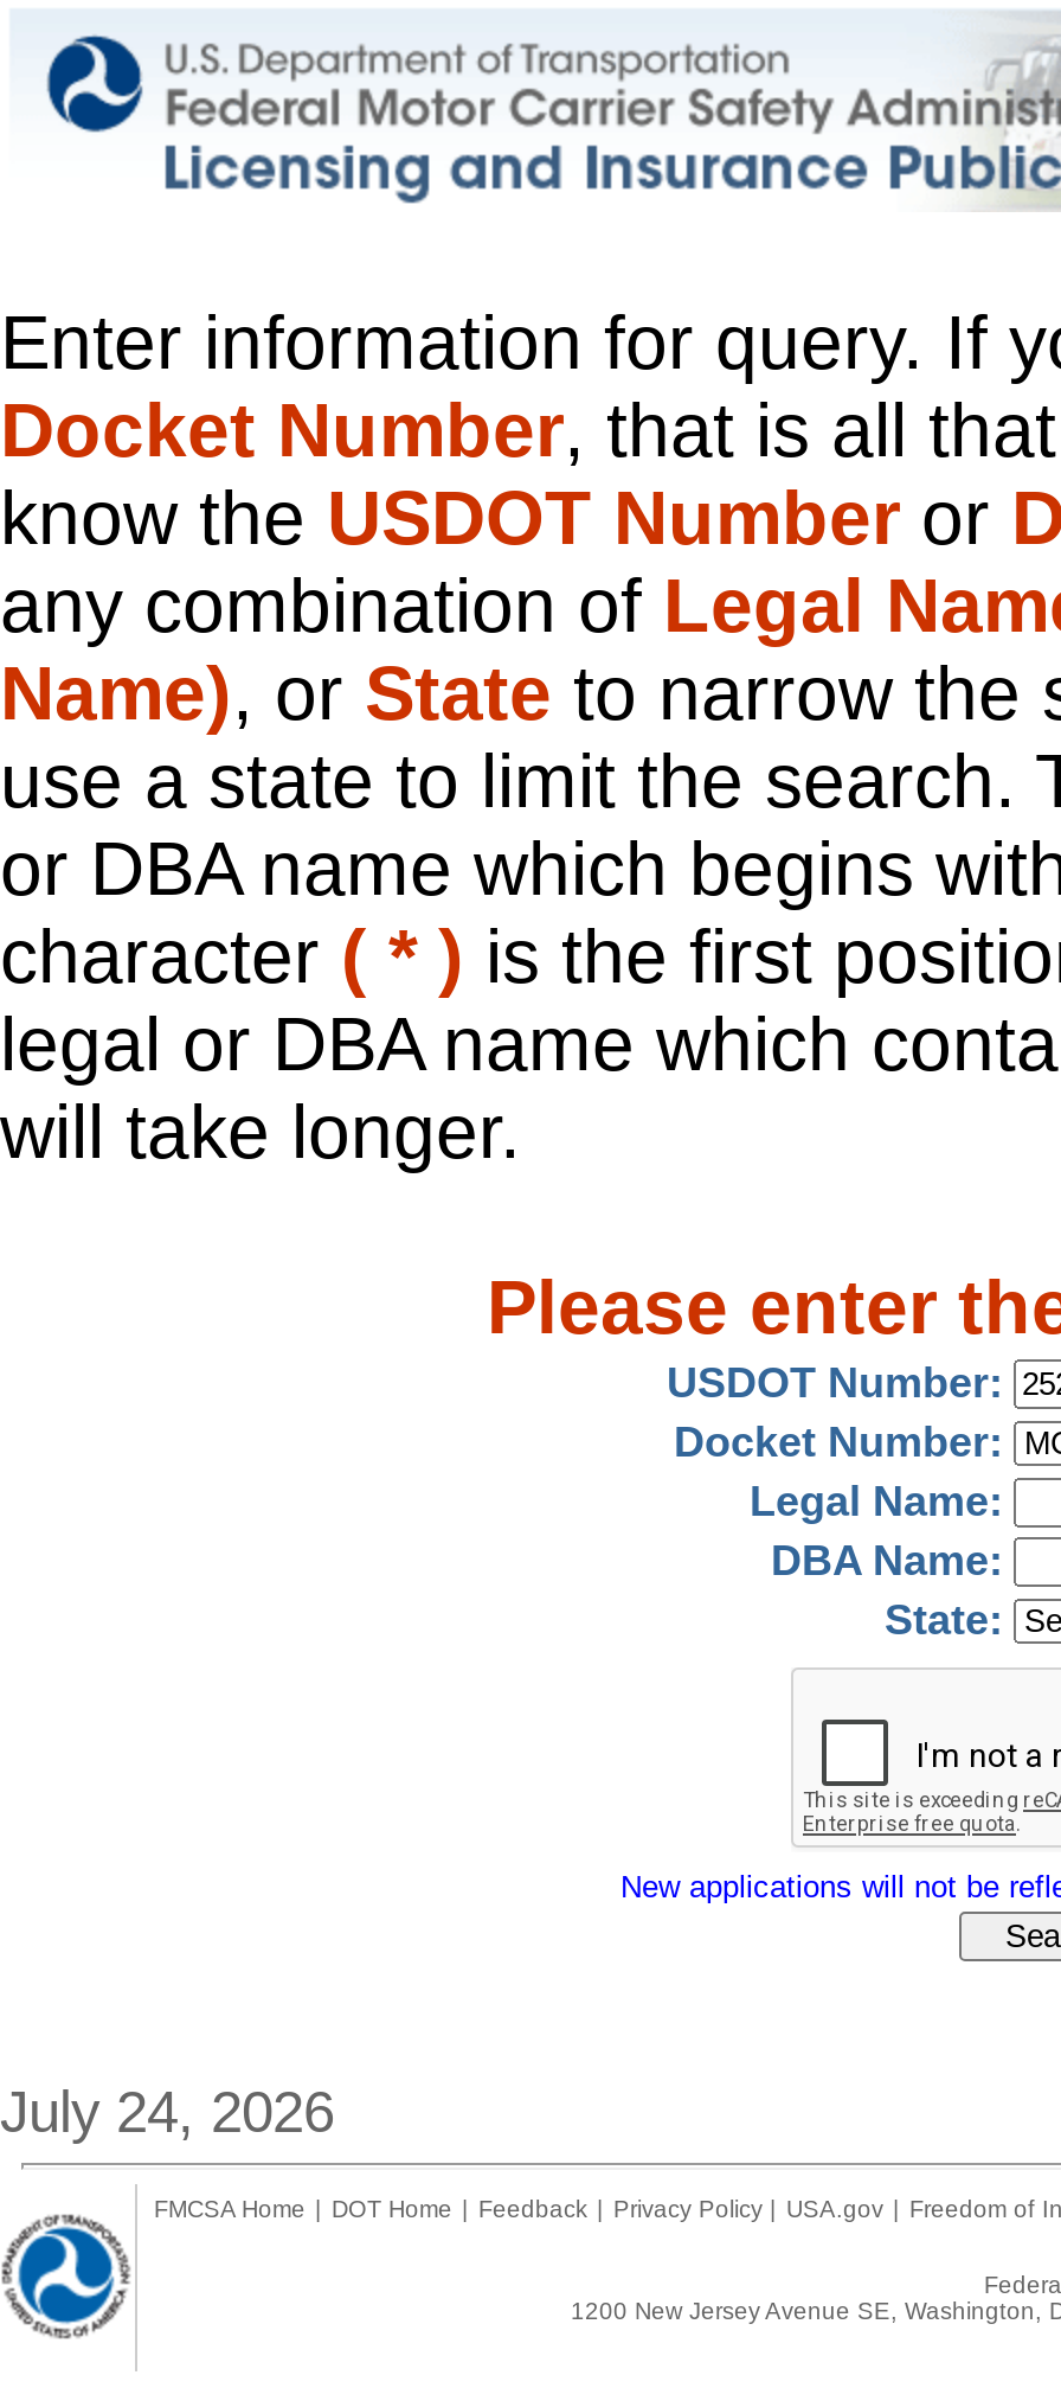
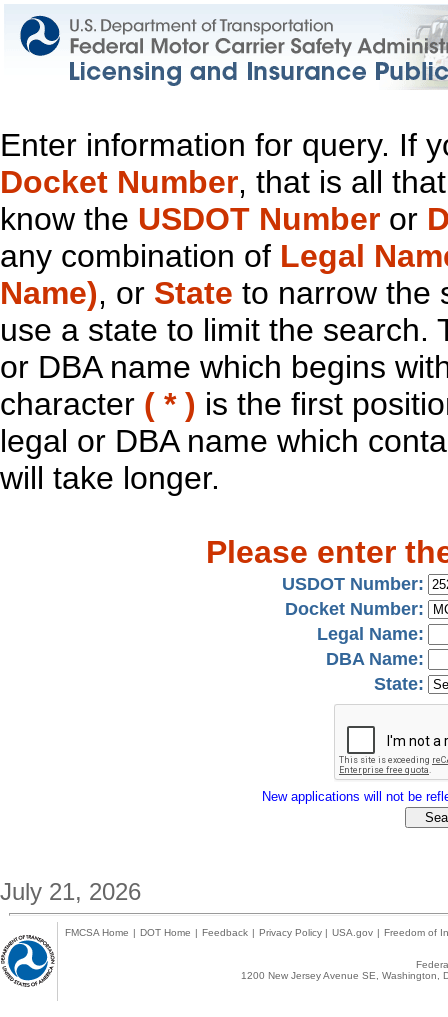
[0,2080,334,2144] July 24, 2026 -> [0,878,141,905] July 21, 2026

